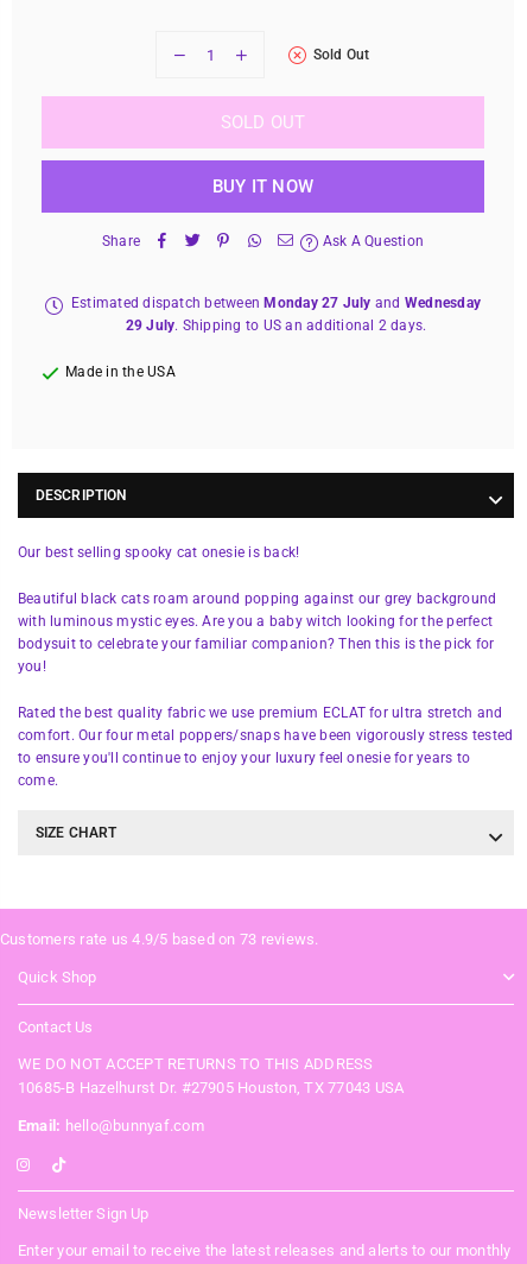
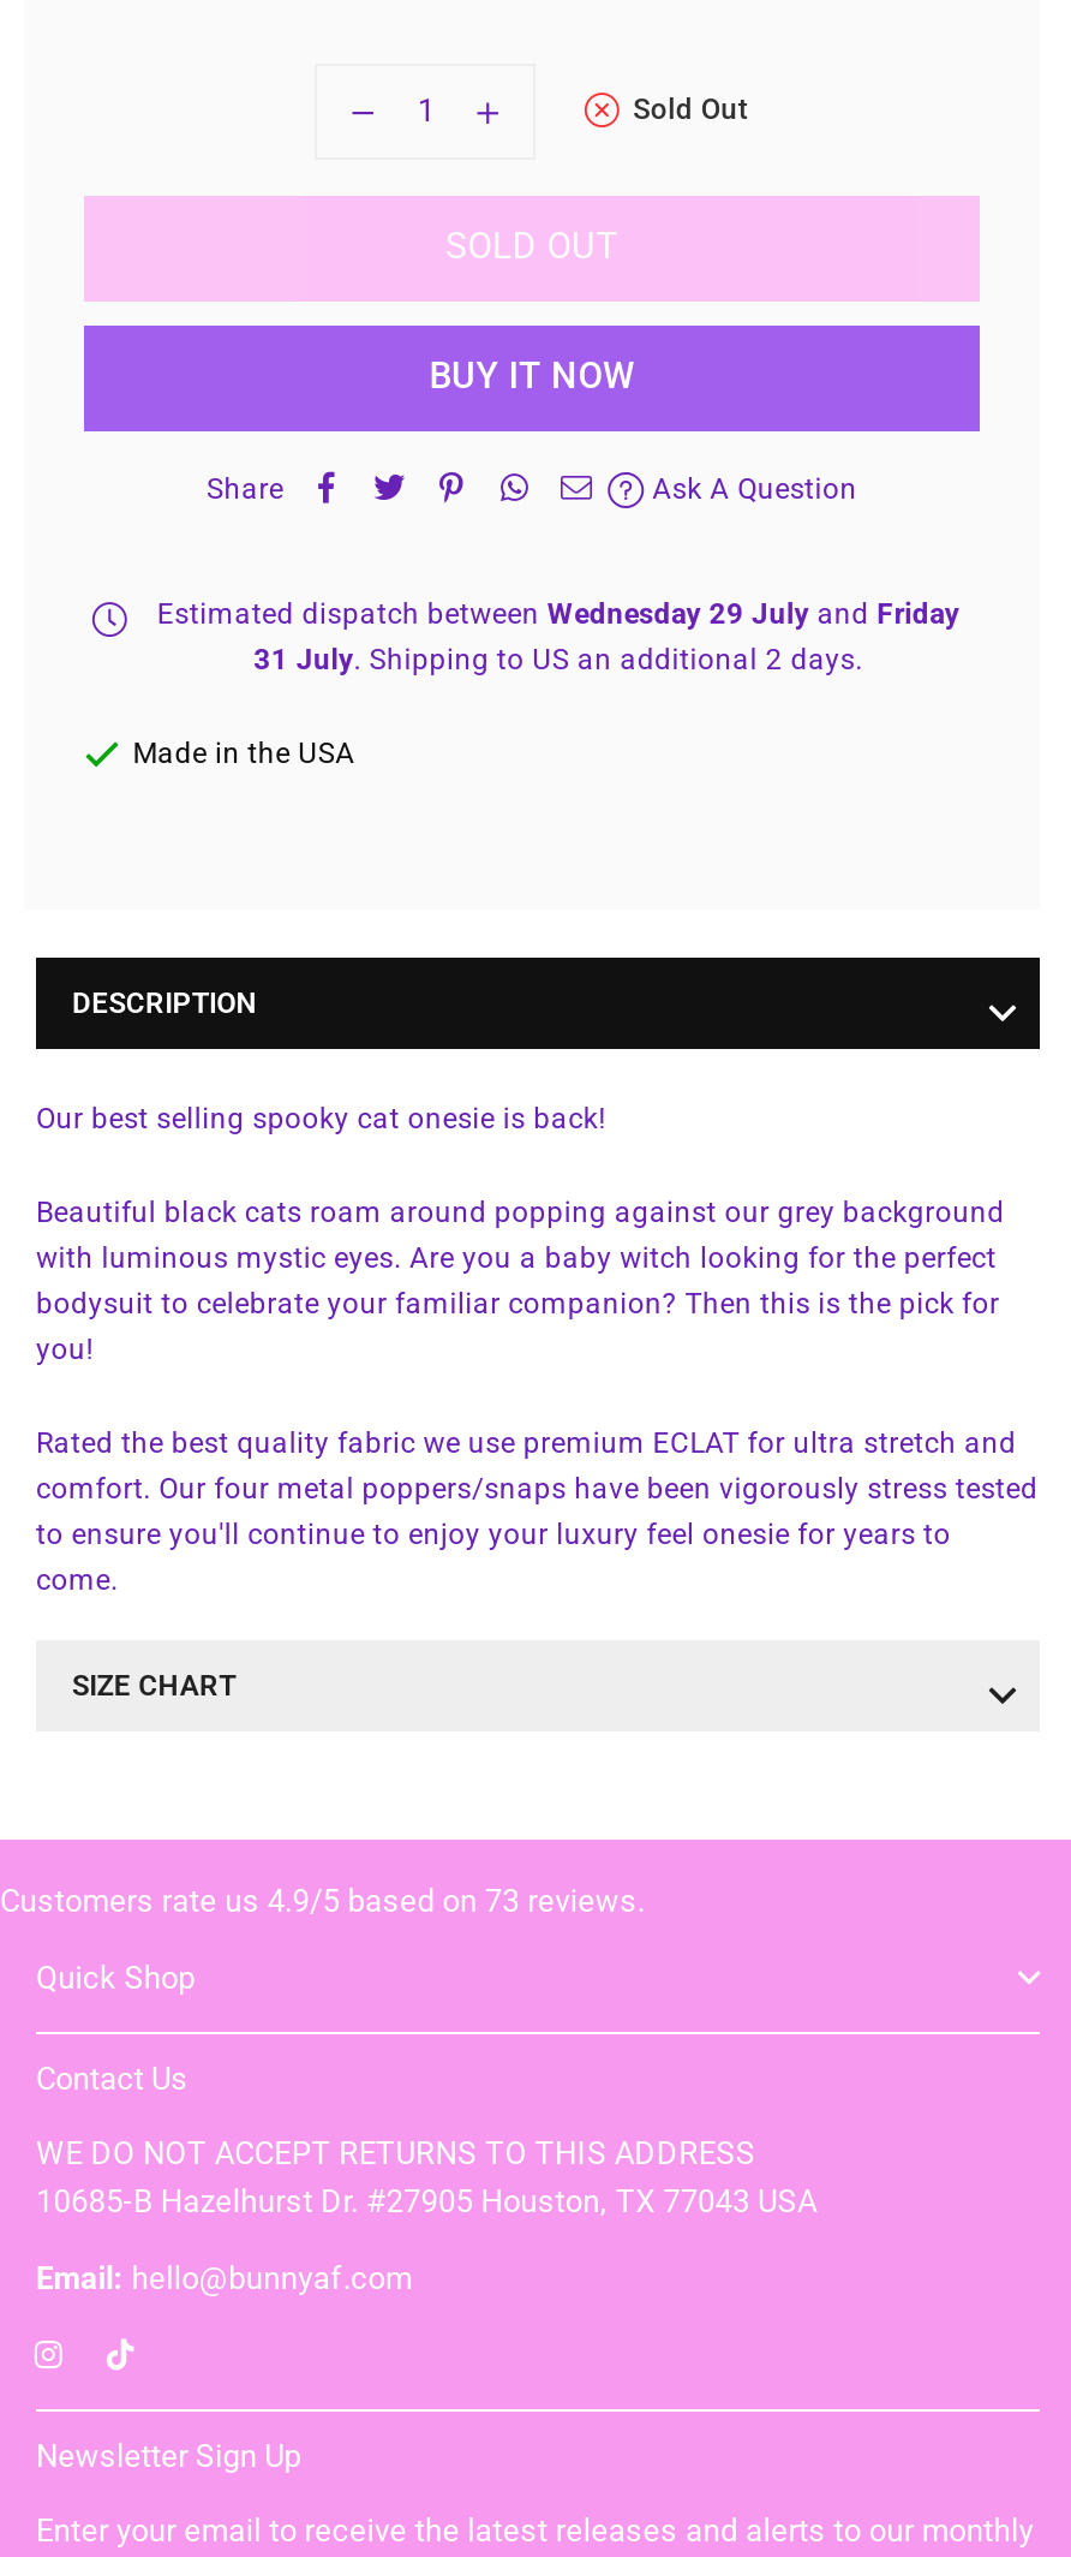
[71,295,481,311] Estimated dispatch between Monday 27 July and Wednesday -> [157,596,960,630] Estimated dispatch between Wednesday 29 July and Friday
[125,317,427,334] 29 July. Shipping to US an additional 2 days. -> [254,642,863,676] 31 July. Shipping to US an additional 2 days.

